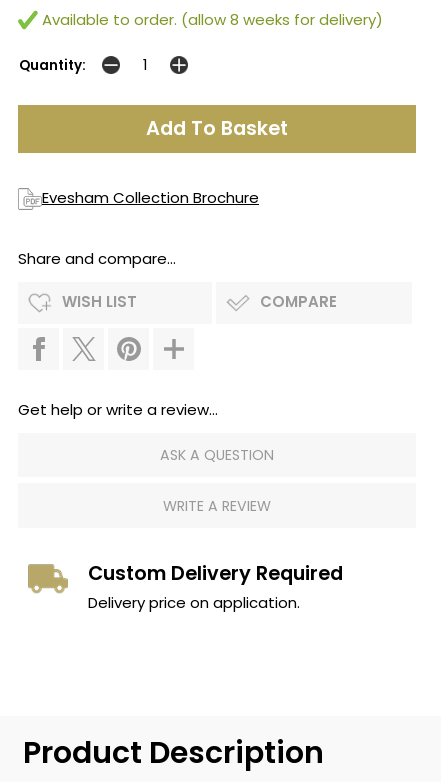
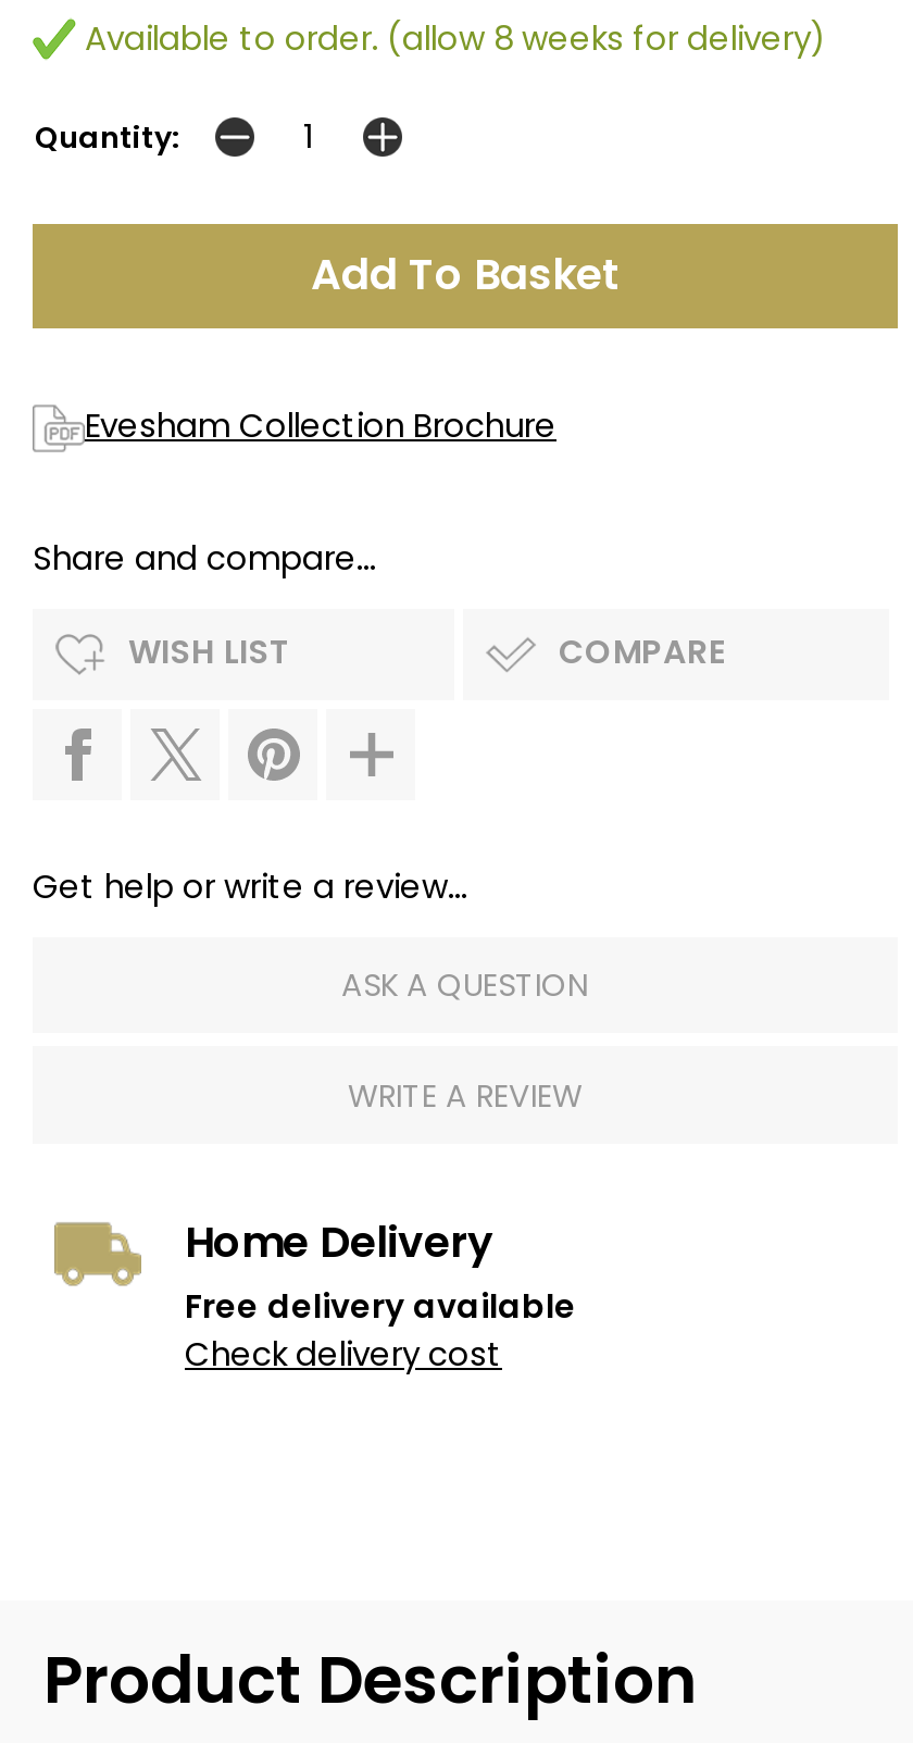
[88,560,343,613] Custom Delivery Required | Delivery price on application. -> [185,1214,576,1377] Home Delivery | Free delivery available | Check delivery cost

